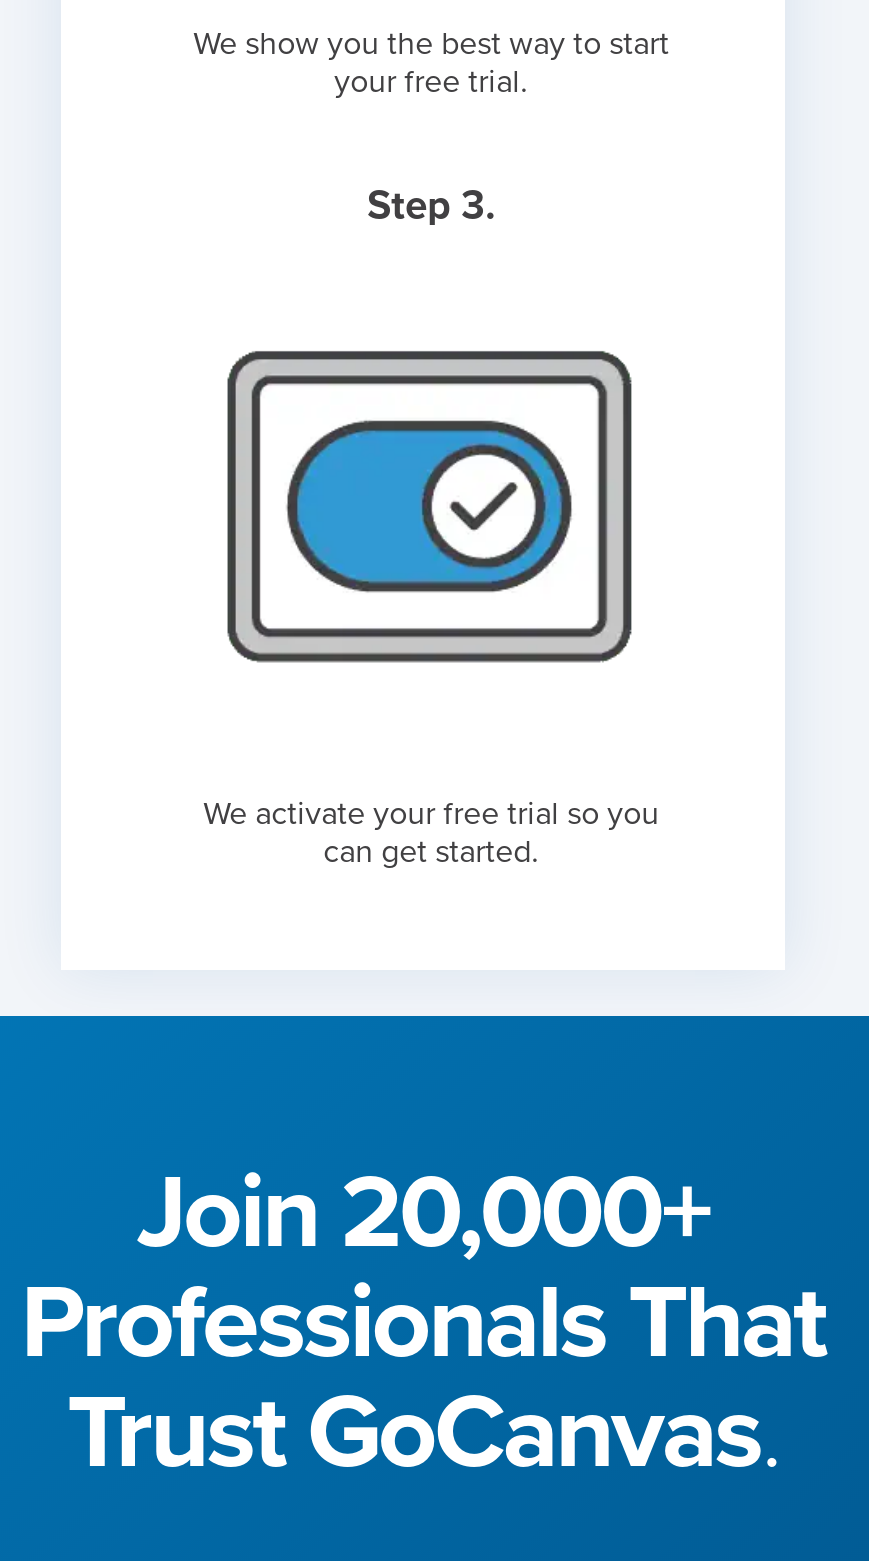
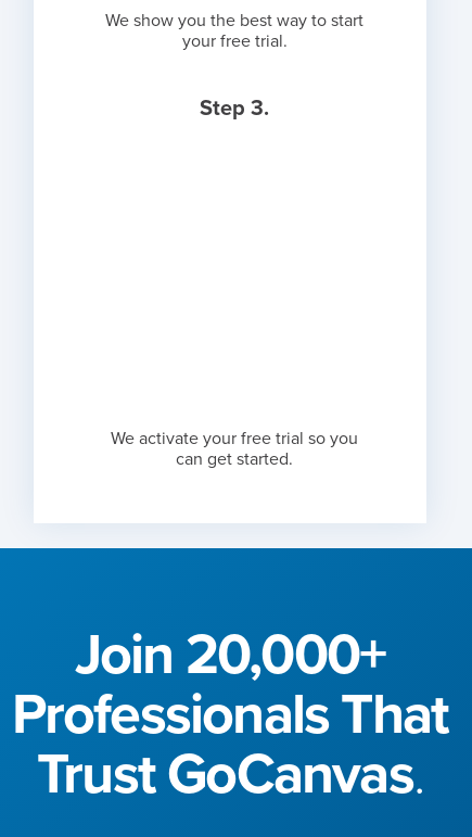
[225,350,633,664] [image] -> none

